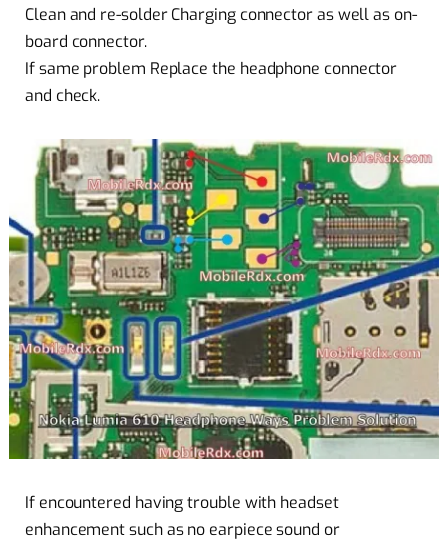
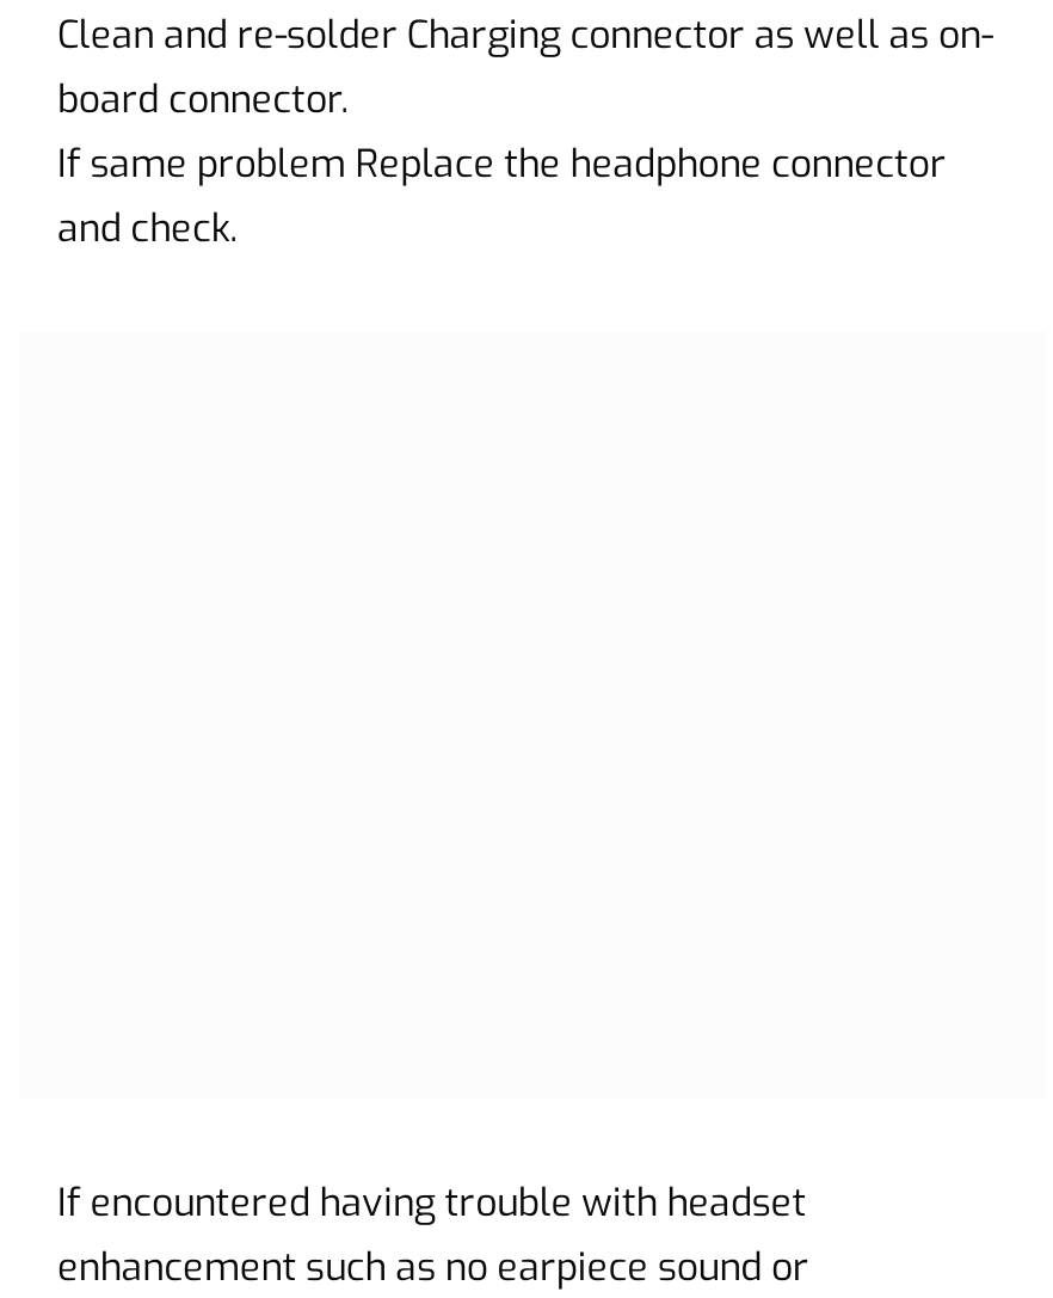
[8,138,440,460] [image] -> none

